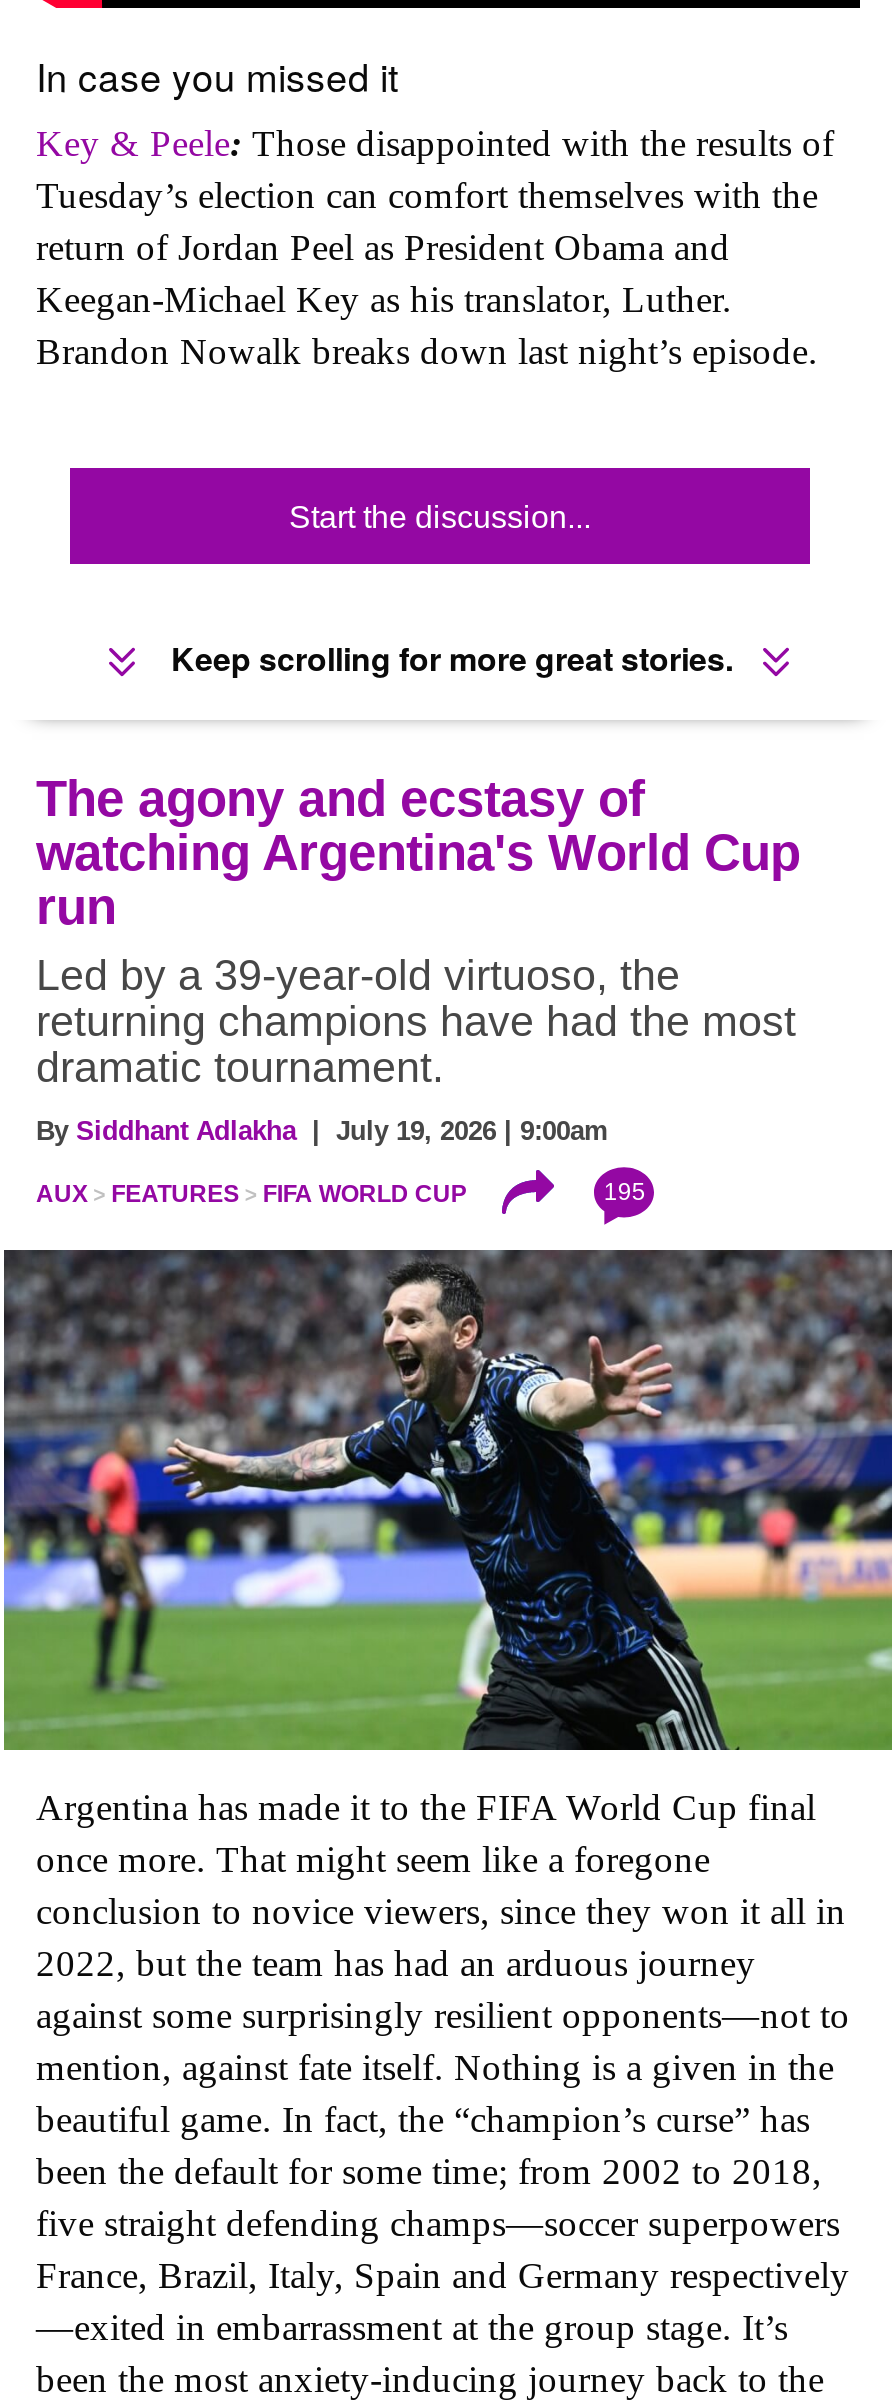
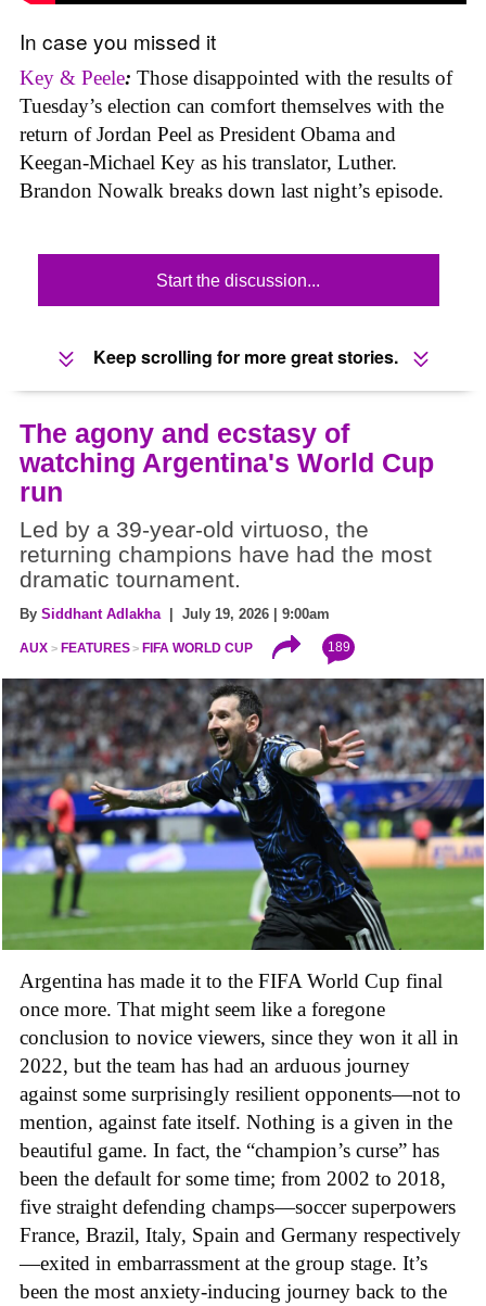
[604,1179,646,1207] 195 -> [327,640,350,655] 189

